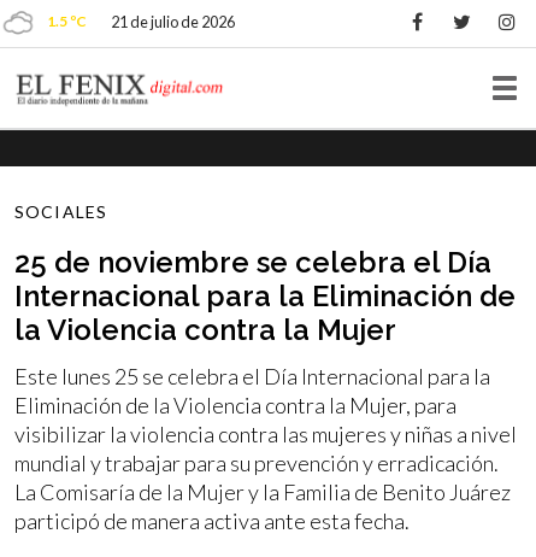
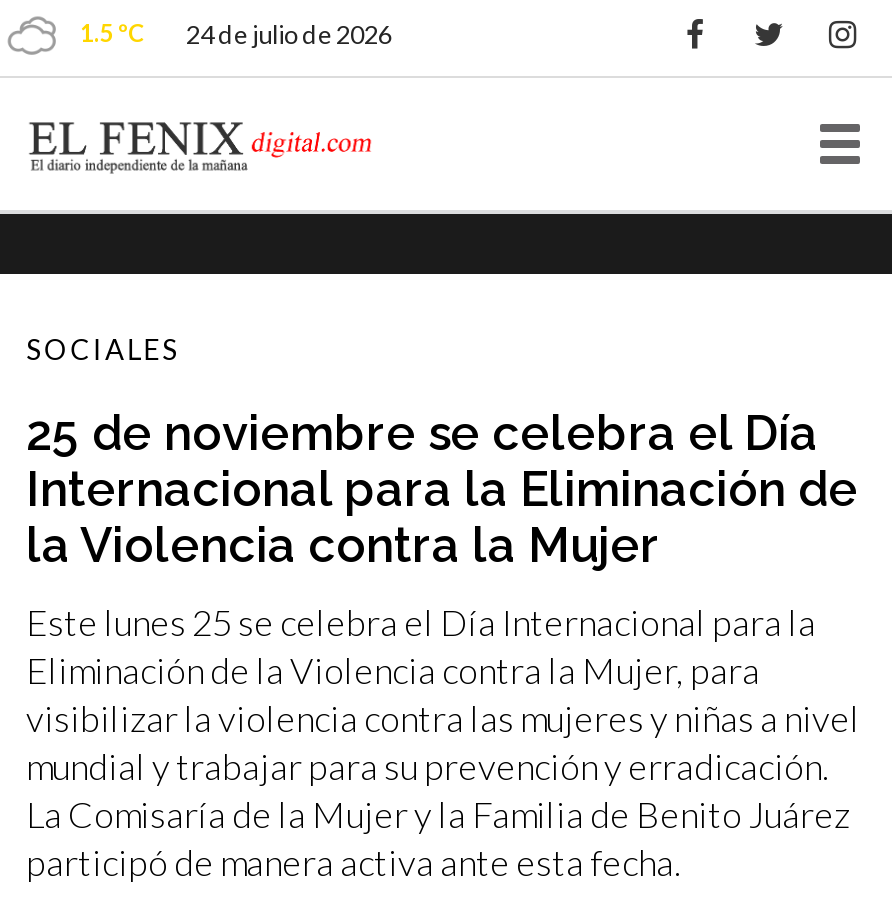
[47,12,235,31] 1.5 ºC 21 de julio de 2026 -> [80,18,392,50] 1.5 ºC 24 de julio de 2026

